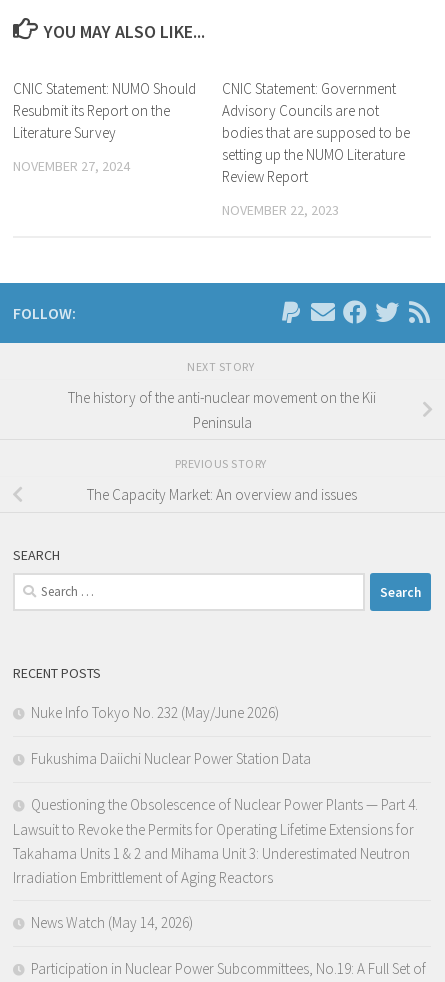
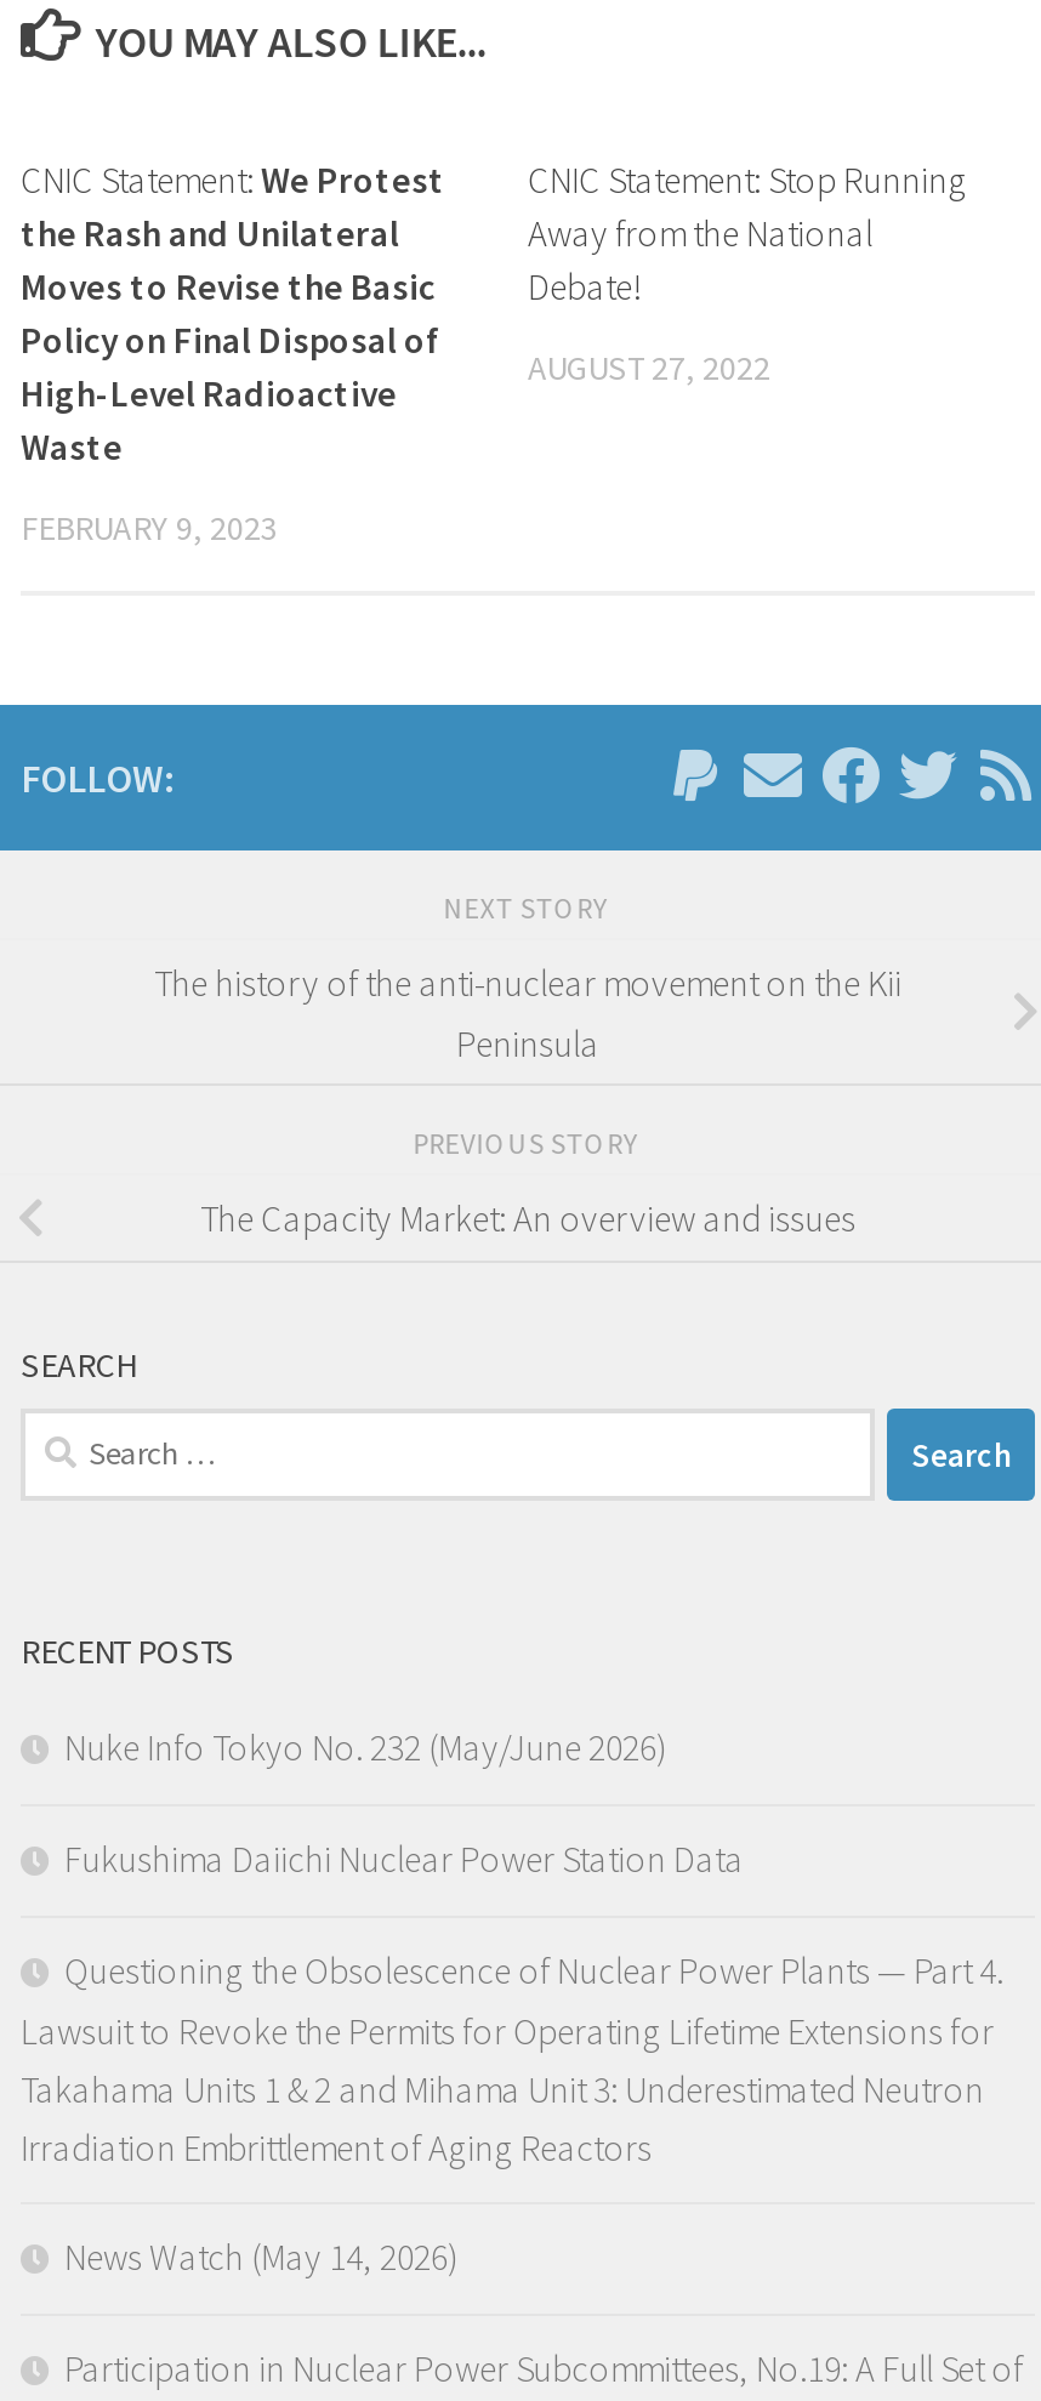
[13,79,196,142] CNIC Statement: NUMO Should | Resubmit its Report on the | Literature Survey -> [21,156,445,469] CNIC Statement: We Protest | the Rash and Unilateral | Moves to Revise the Basic | Policy on Final Disposal of | High-Level Radioactive | Waste
[222,79,410,186] CNIC Statement: Government | Advisory Councils are not | bodies that are supposed to be | setting up the NUMO Literature | Review Report -> [528,156,967,308] CNIC Statement: Stop Running | Away from the National | Debate!
[13,157,130,175] NOVEMBER 27, 2024 -> [21,505,278,549] FEBRUARY 9, 2023
[222,201,339,219] NOVEMBER 22, 2023 -> [528,345,770,388] AUGUST 27, 2022

